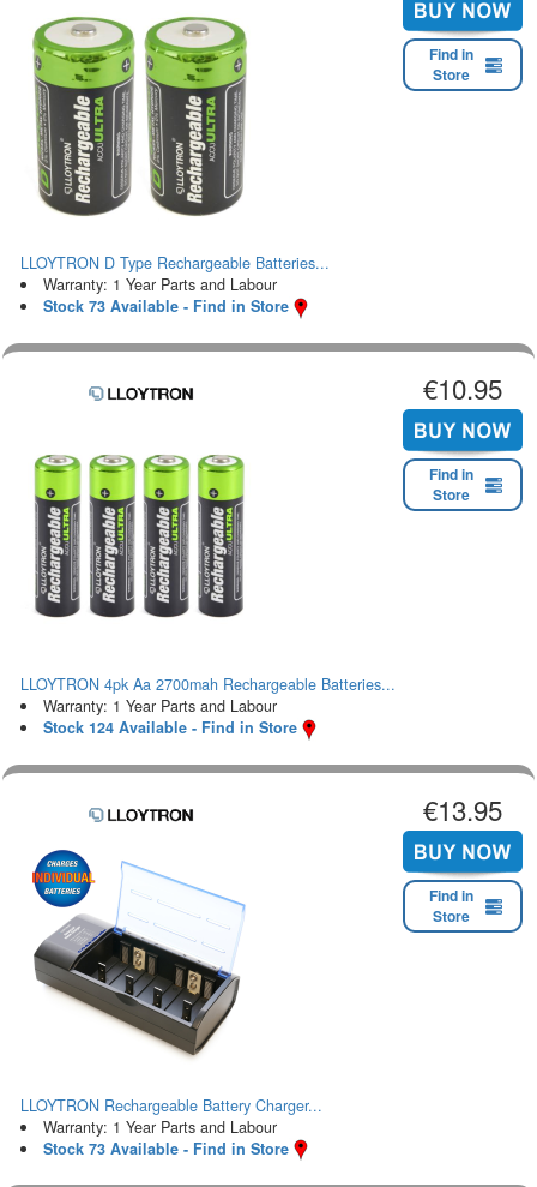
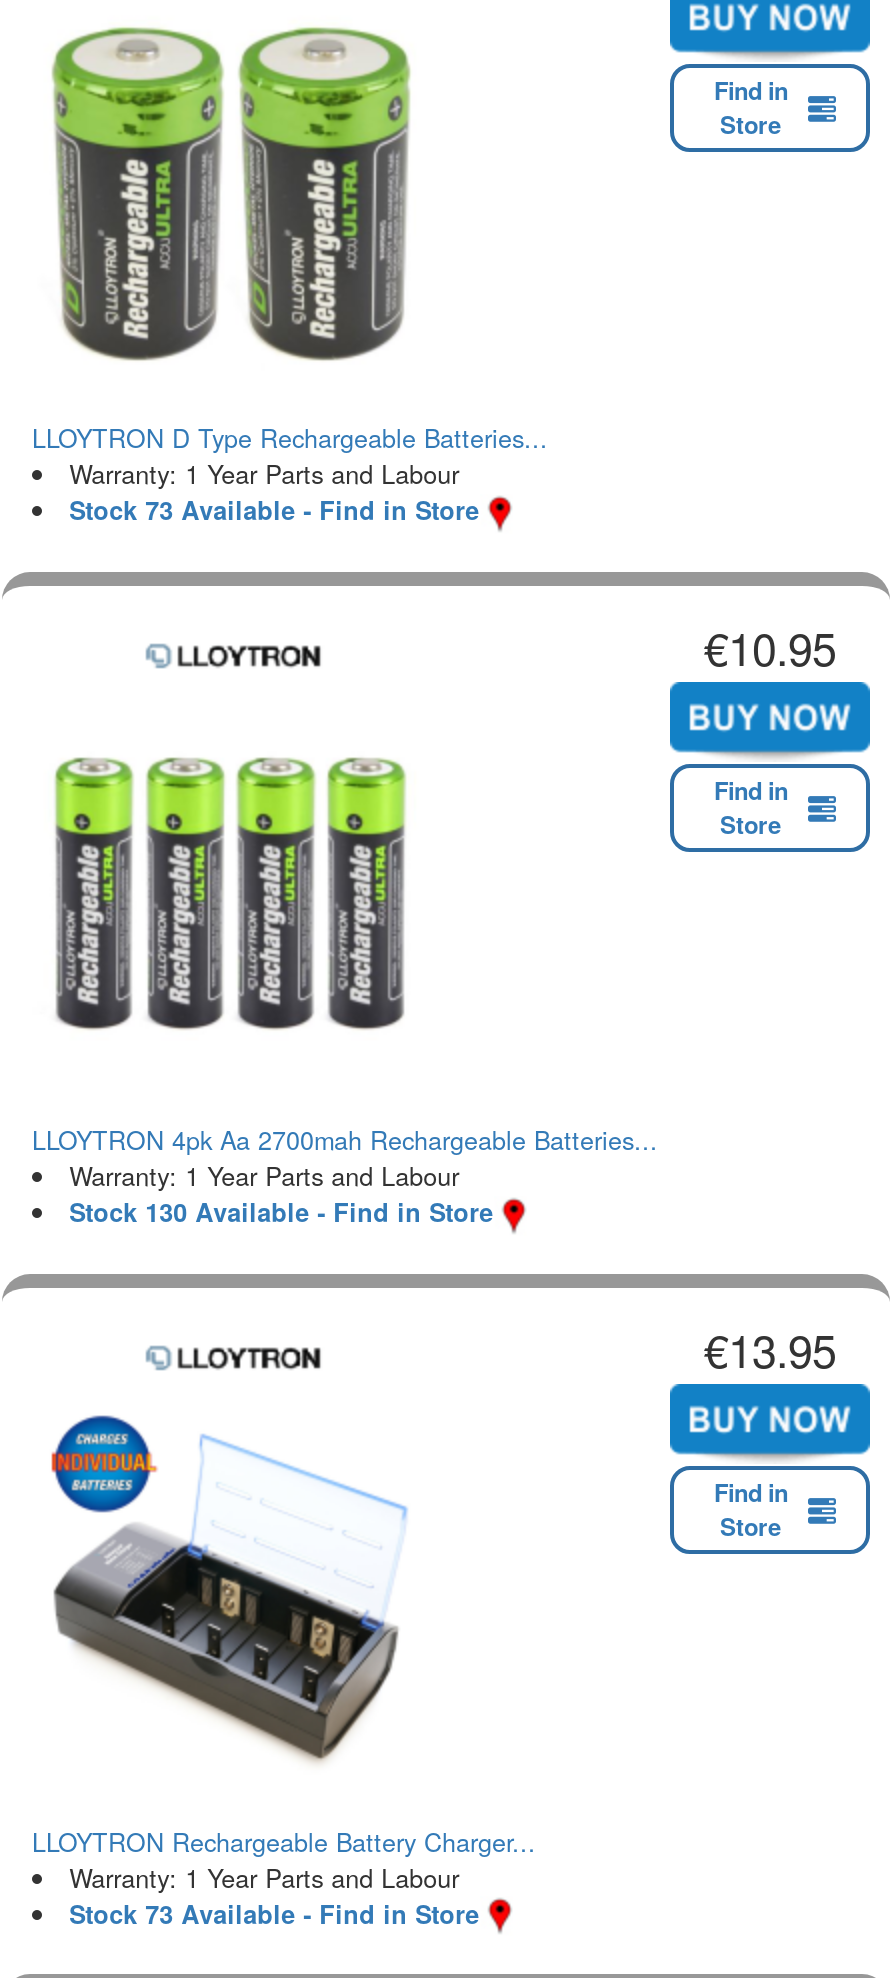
[43,717,297,738] Stock 124 Available - Find in Store -> [69,1194,493,1230] Stock 130 Available - Find in Store

